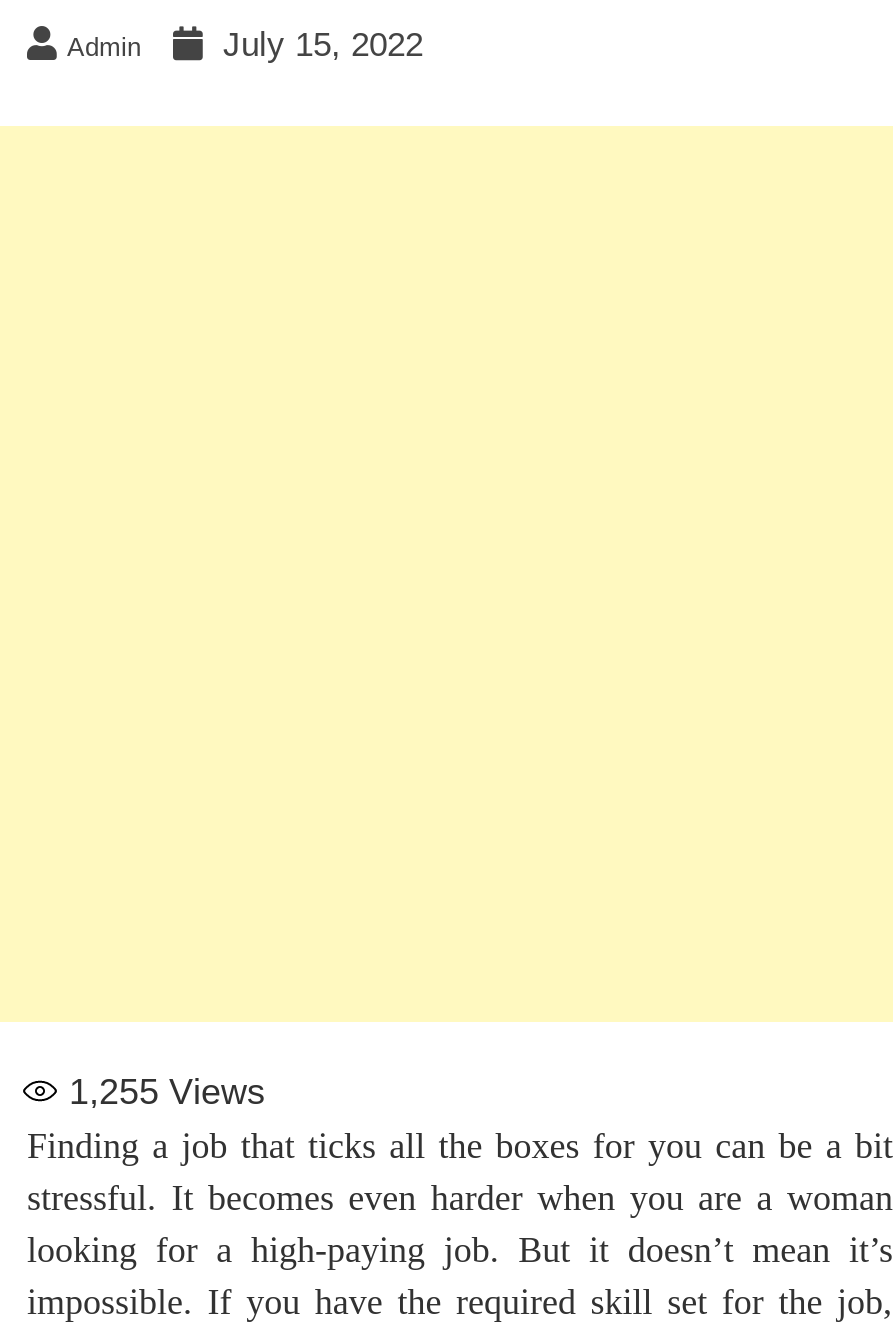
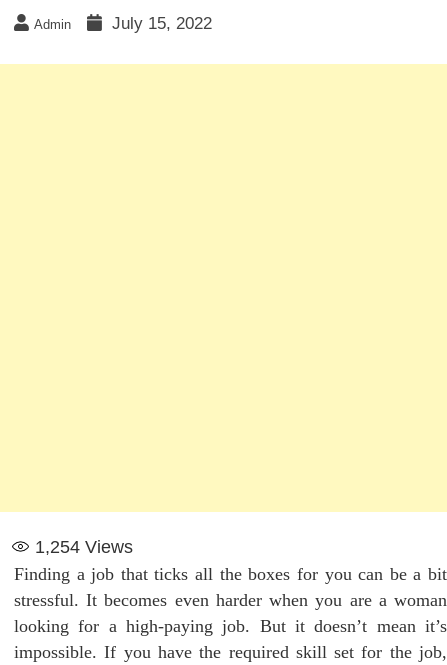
[69,1072,265,1112] 1,255 Views -> [35,537,133,557] 1,254 Views

